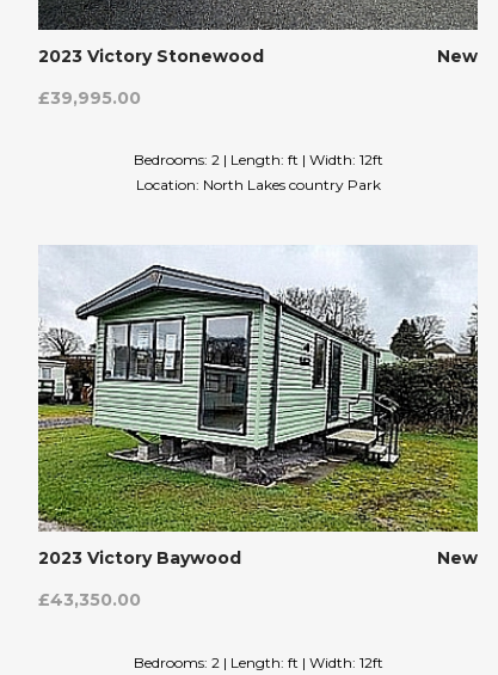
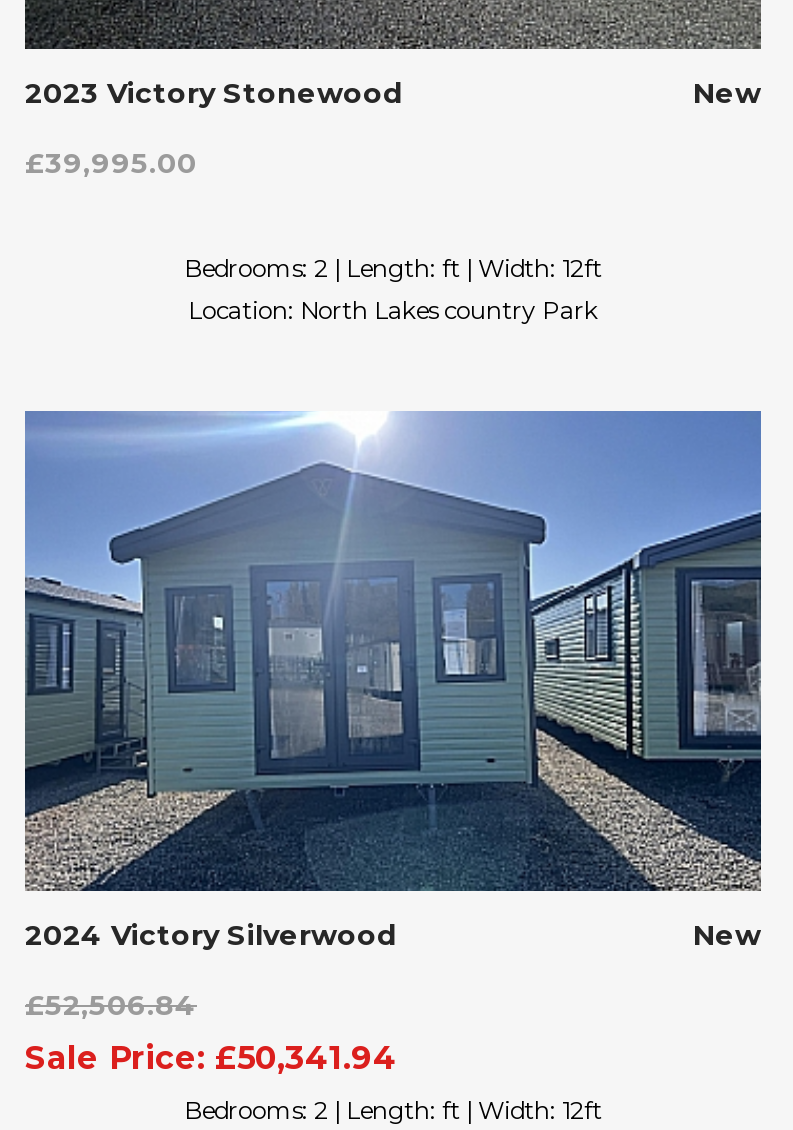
[37,246,479,569] [image] | 2023 Victory Baywood -> [23,410,763,953] [image] | 2024 Victory Silverwood
[38,589,141,611] £43,350.00 -> [25,987,397,1077] £52,506.84 | Sale Price: £50,341.94

